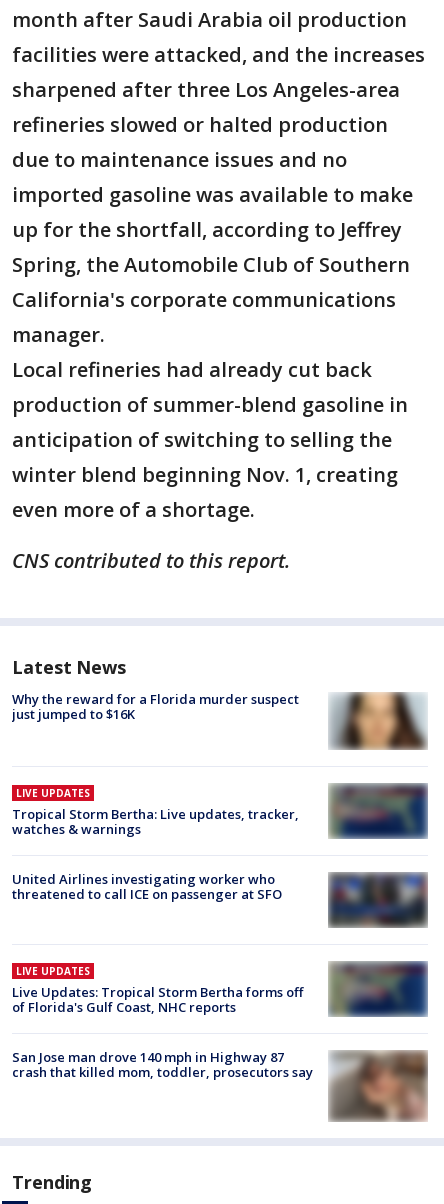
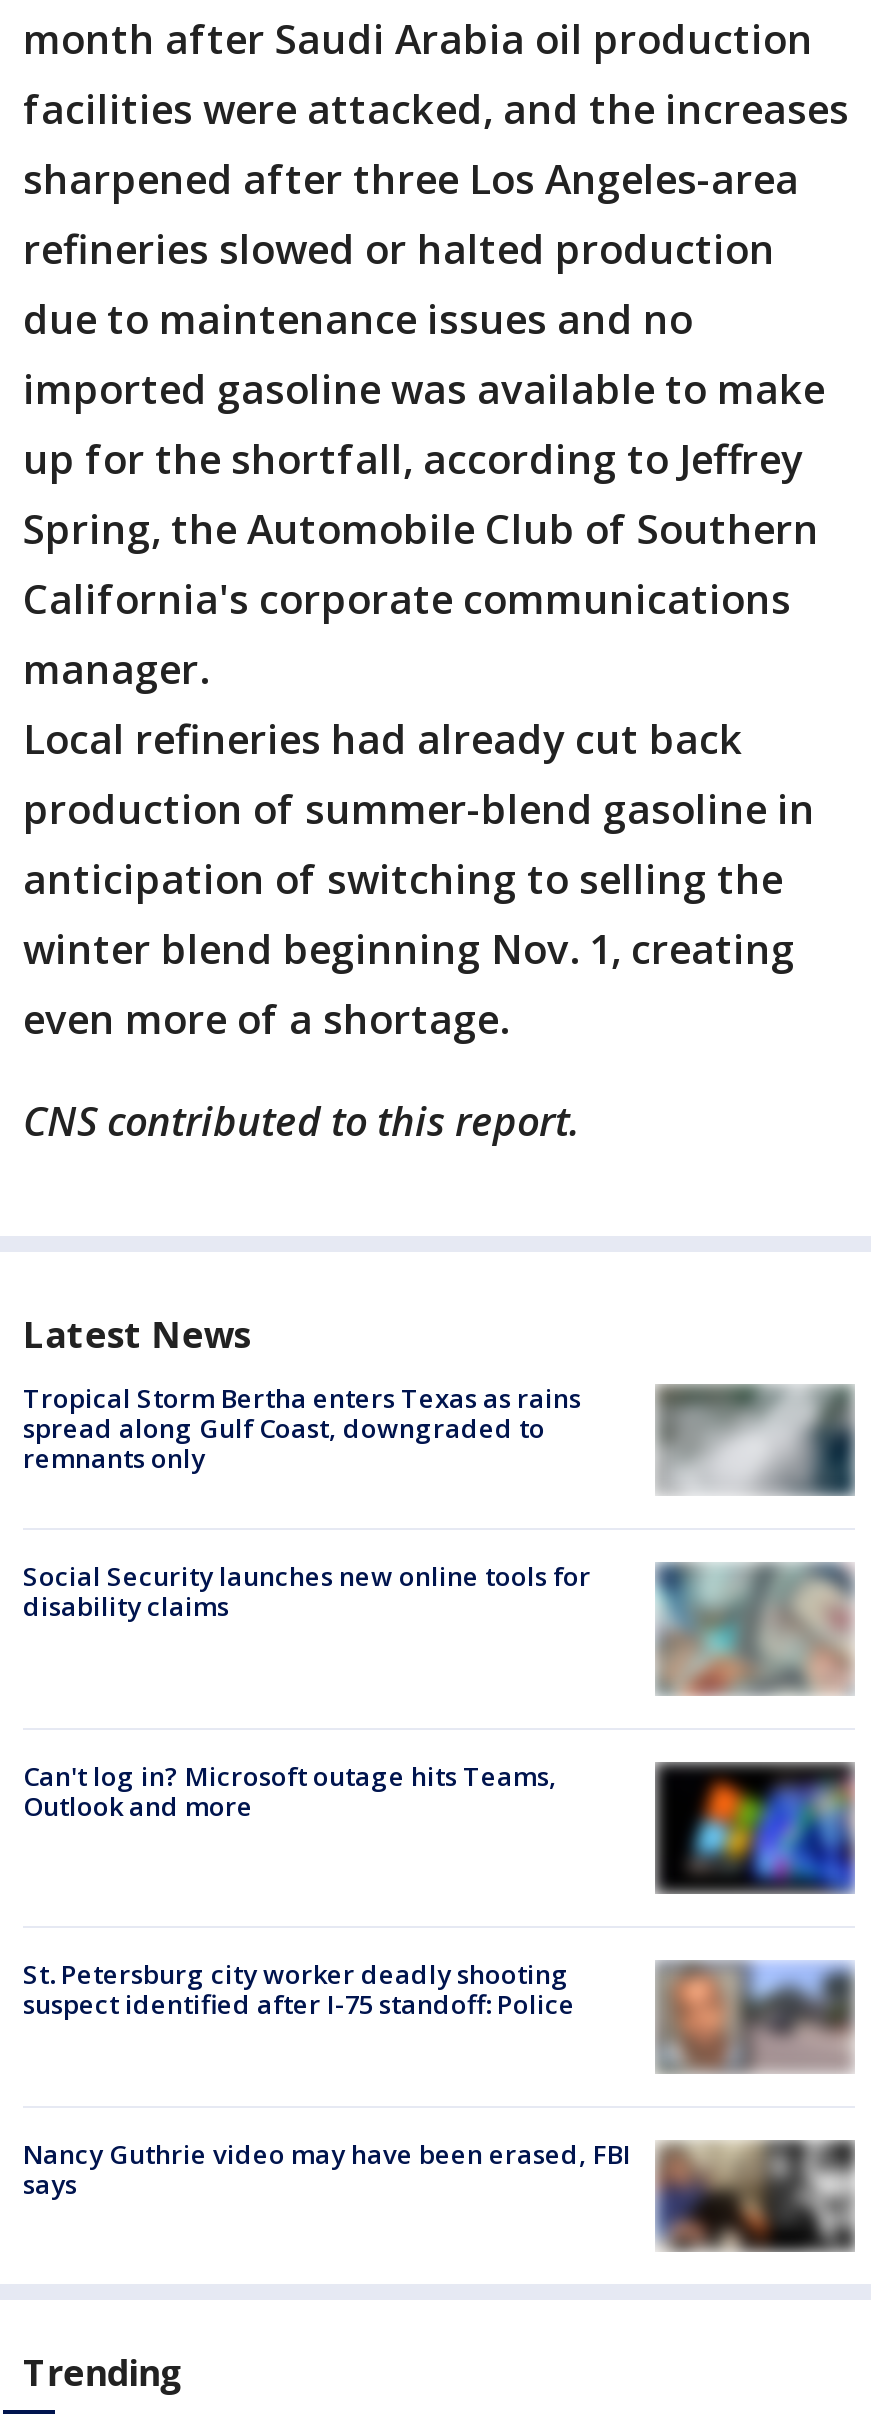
[12,690,427,751] [image] | Why the reward for a Florida murder suspect | just jumped to $16K -> [23,1380,855,1500] [image] | Tropical Storm Bertha enters Texas as rains | spread along Gulf Coast, downgraded to | remnants only
[12,781,428,844] [image] | LIVE UPDATES | Tropical Storm Bertha: Live updates, tracker, | watches & warnings -> [23,1559,855,1698] [image] | Social Security launches new online tools for | disability claims
[12,870,282,903] United Airlines investigating worker who | threatened to call ICE on passenger at SFO -> [23,1757,557,1823] Can't log in? Microsoft outage hits Teams, | Outlook and more
[328,871,428,943] [image] -> [653,1752,857,1896] [image]
[12,960,429,1033] [image] | LIVE UPDATES | Live Updates: Tropical Storm Bertha forms off | of Florida's Gulf Coast, NHC reports -> [23,1930,855,2074] [image] | St. Petersburg city worker deadly shooting | suspect identified after I-75 standoff: Police
[12,1048,429,1122] [image] | San Jose man drove 140 mph in Highway 87 | crash that killed mom, toddler, prosecutors say -> [23,2108,855,2252] [image] | Nancy Guthrie video may have been erased, FBI | says

